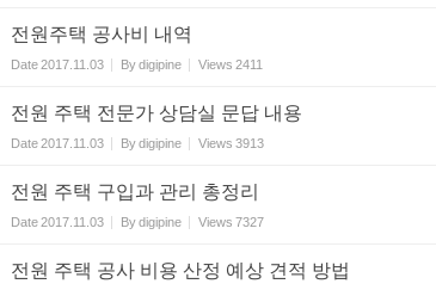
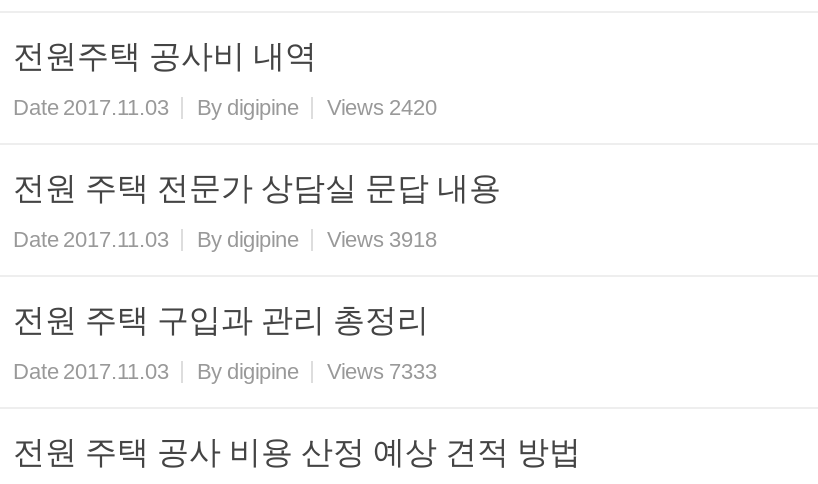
[11,57,263,72] Date 2017.11.03 By digipine Views 2411 -> [13,95,437,119] Date 2017.11.03 By digipine Views 2420
[11,136,264,150] Date 2017.11.03 By digipine Views 3913 -> [13,227,437,251] Date 2017.11.03 By digipine Views 3918
[11,215,264,229] Date 2017.11.03 By digipine Views 7327 -> [13,359,437,383] Date 2017.11.03 By digipine Views 7333

